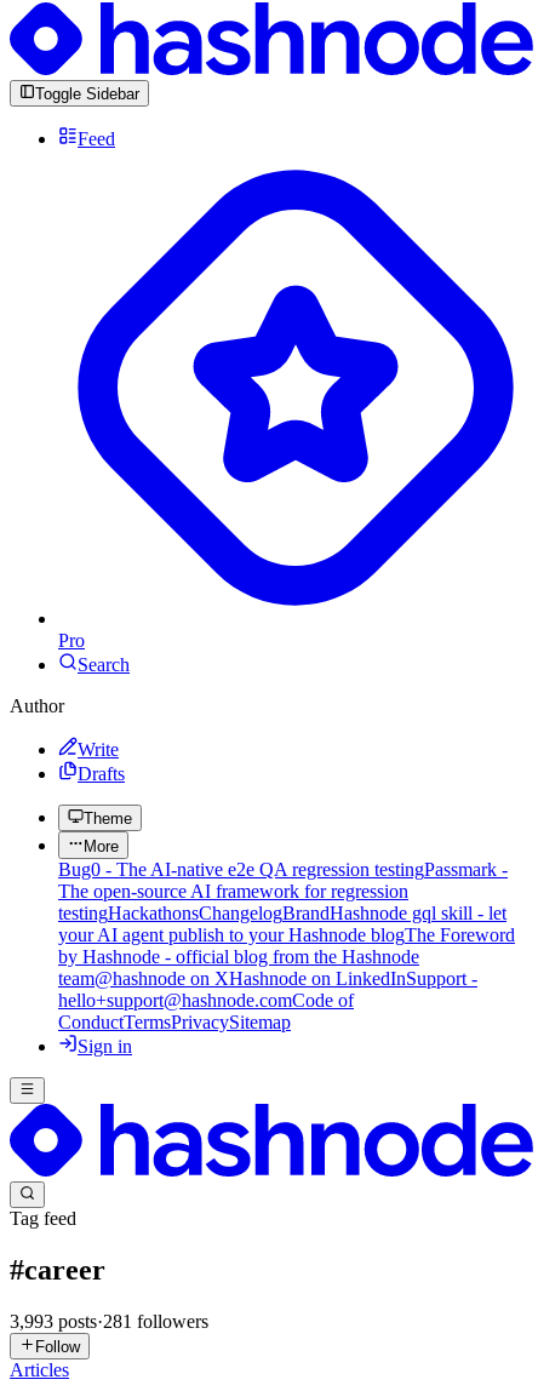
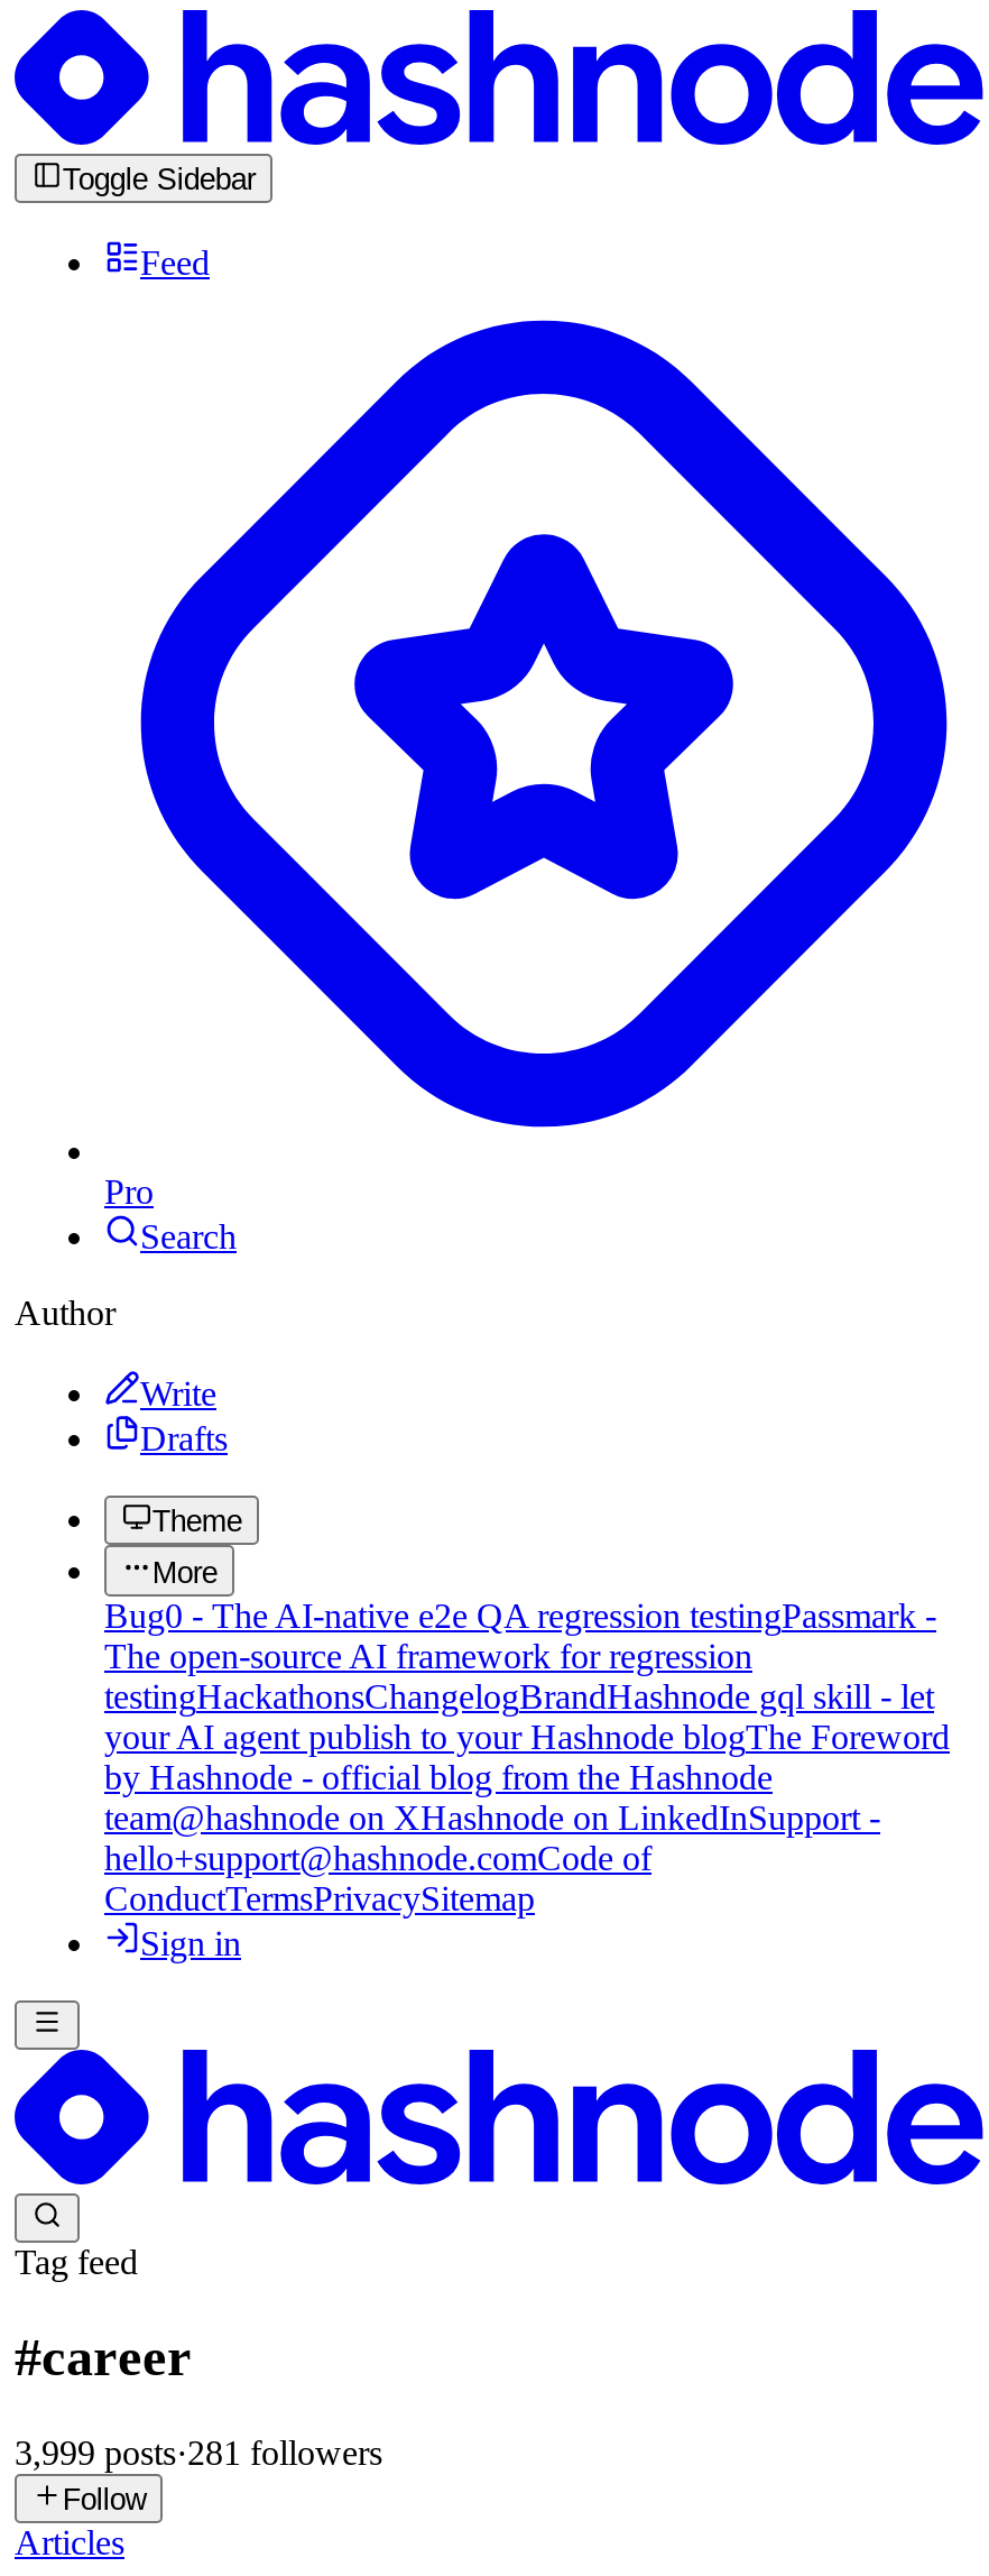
[10,1311,208,1332] 3,993 posts·281 followers -> [15,2433,382,2471] 3,999 posts·281 followers

